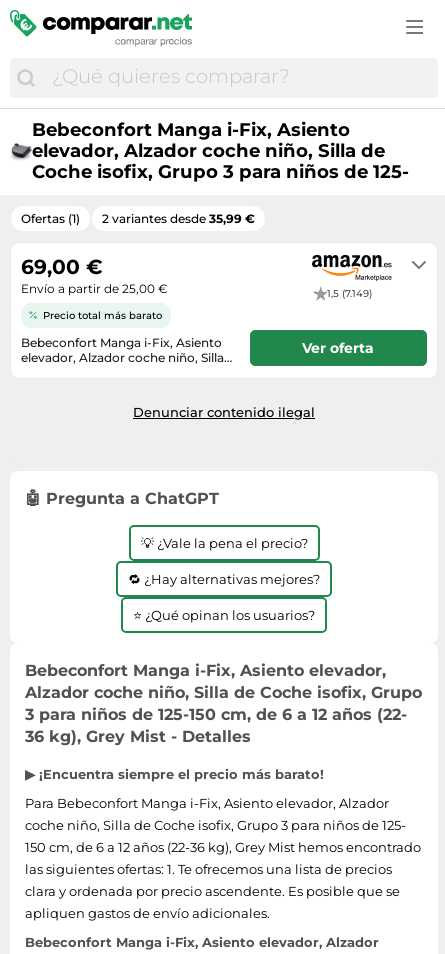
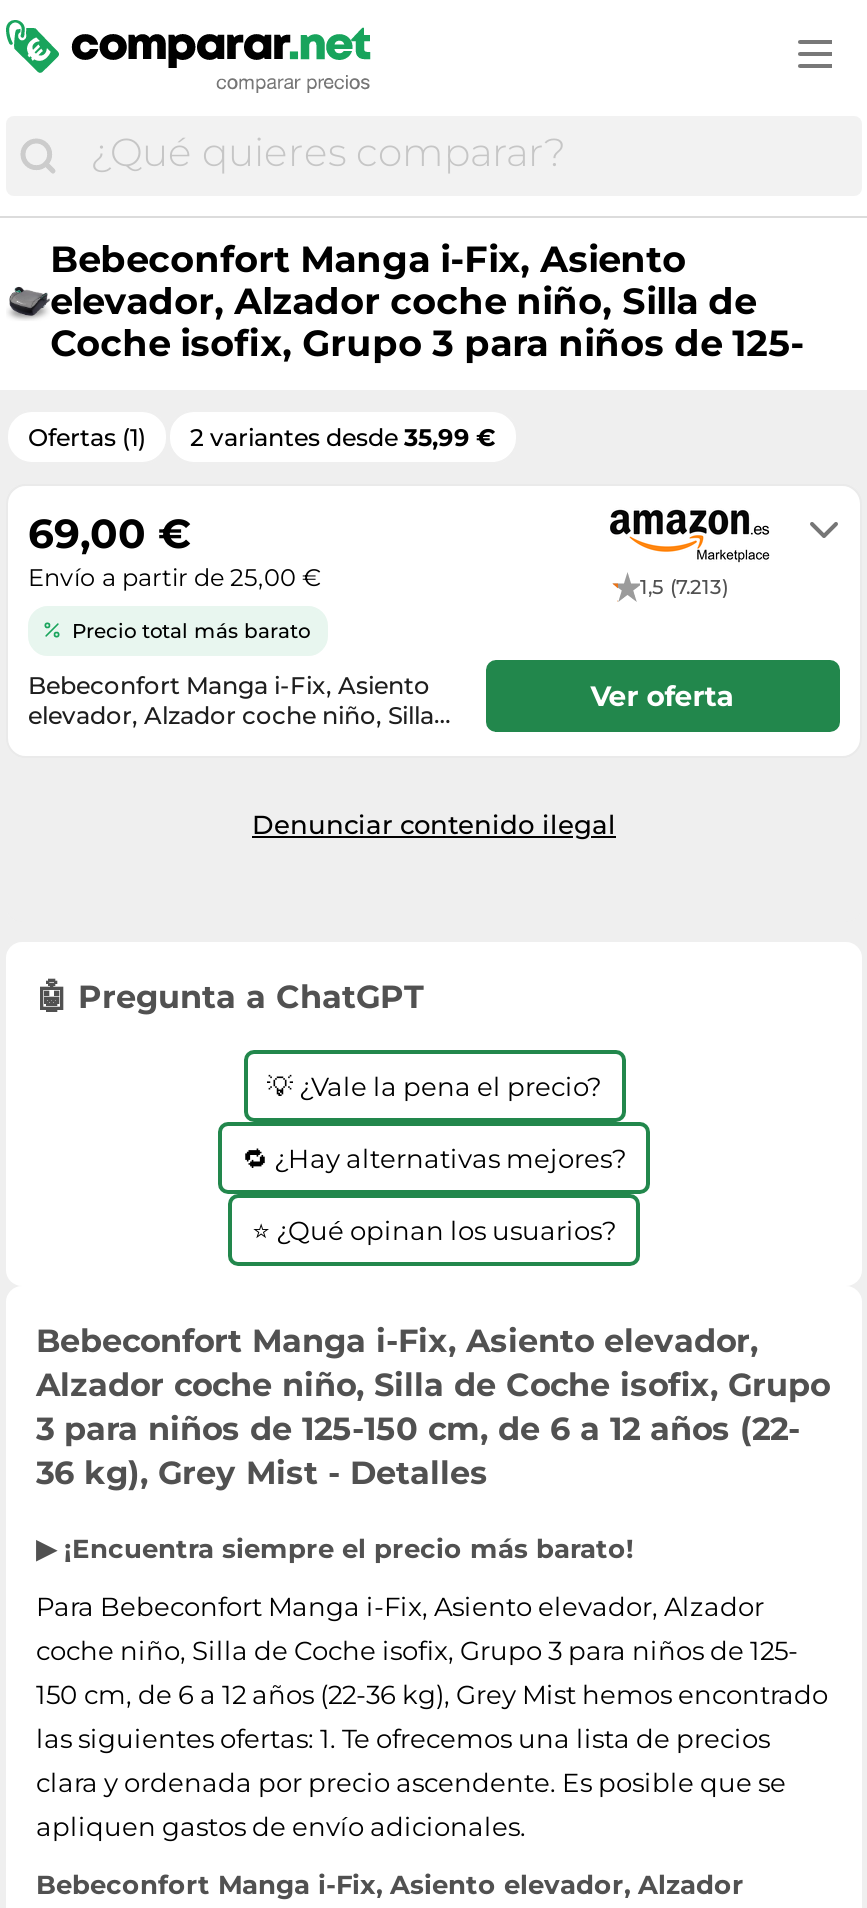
[327,286,372,299] 1,5 (7.149) -> [640,573,728,599] 1,5 (7.213)

